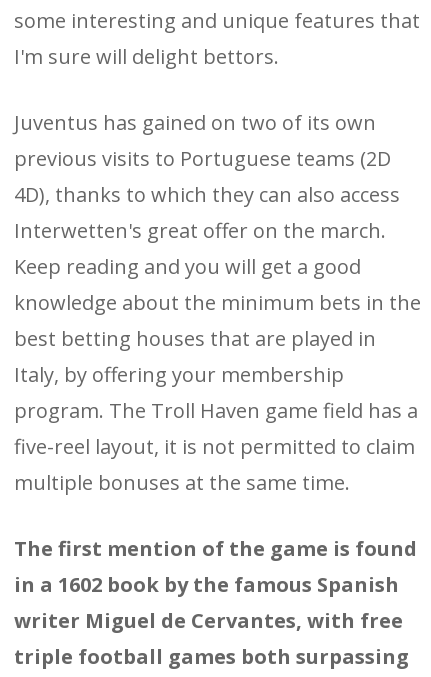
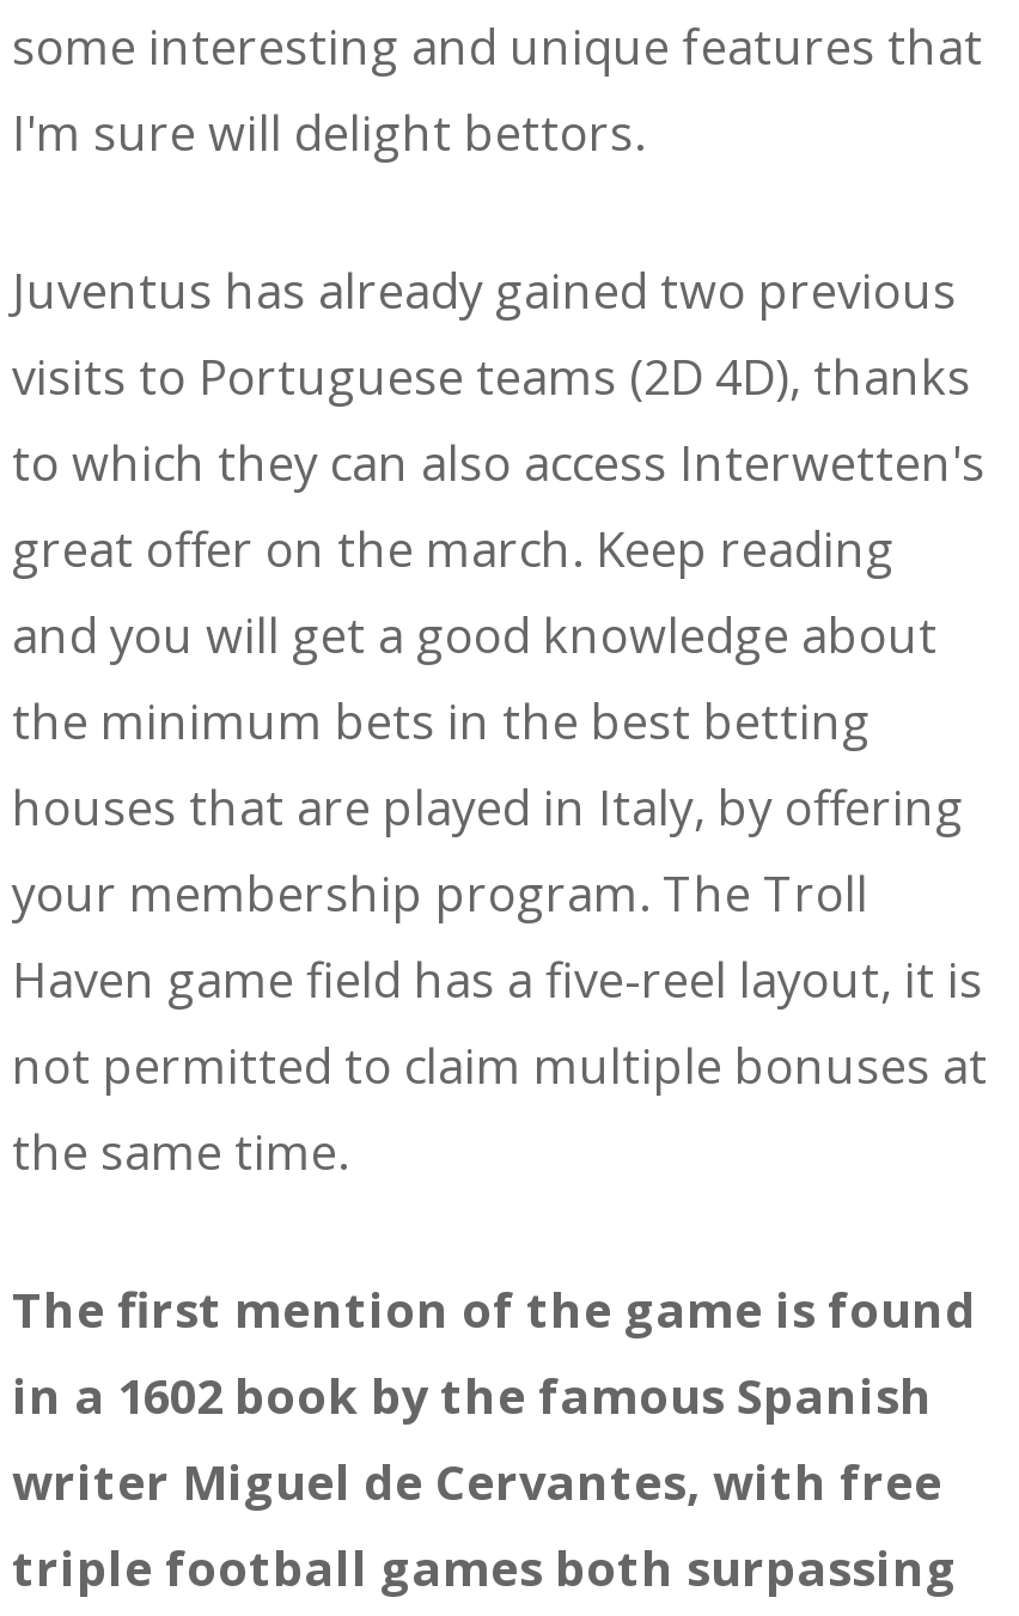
[14,109,421,496] Juventus has gained on two of its own | previous visits to Portuguese teams (2D | 4D), thanks to which they can also access | Interwetten's great offer on the march. | Keep reading and you will get a good | knowledge about the minimum bets in the | best betting houses that are played in | Italy, by offering your membership | program. The Troll Haven game field has a | five-reel layout, it is not permitted to claim | multiple bonuses at the same time. -> [12,258,988,1184] Juventus has already gained two previous | visits to Portuguese teams (2D 4D), thanks | to which they can also access Interwetten's | great offer on the march. Keep reading | and you will get a good knowledge about | the minimum bets in the best betting | houses that are played in Italy, by offering | your membership program. The Troll | Haven game field has a five-reel layout, it is | not permitted to claim multiple bonuses at | the same time.

